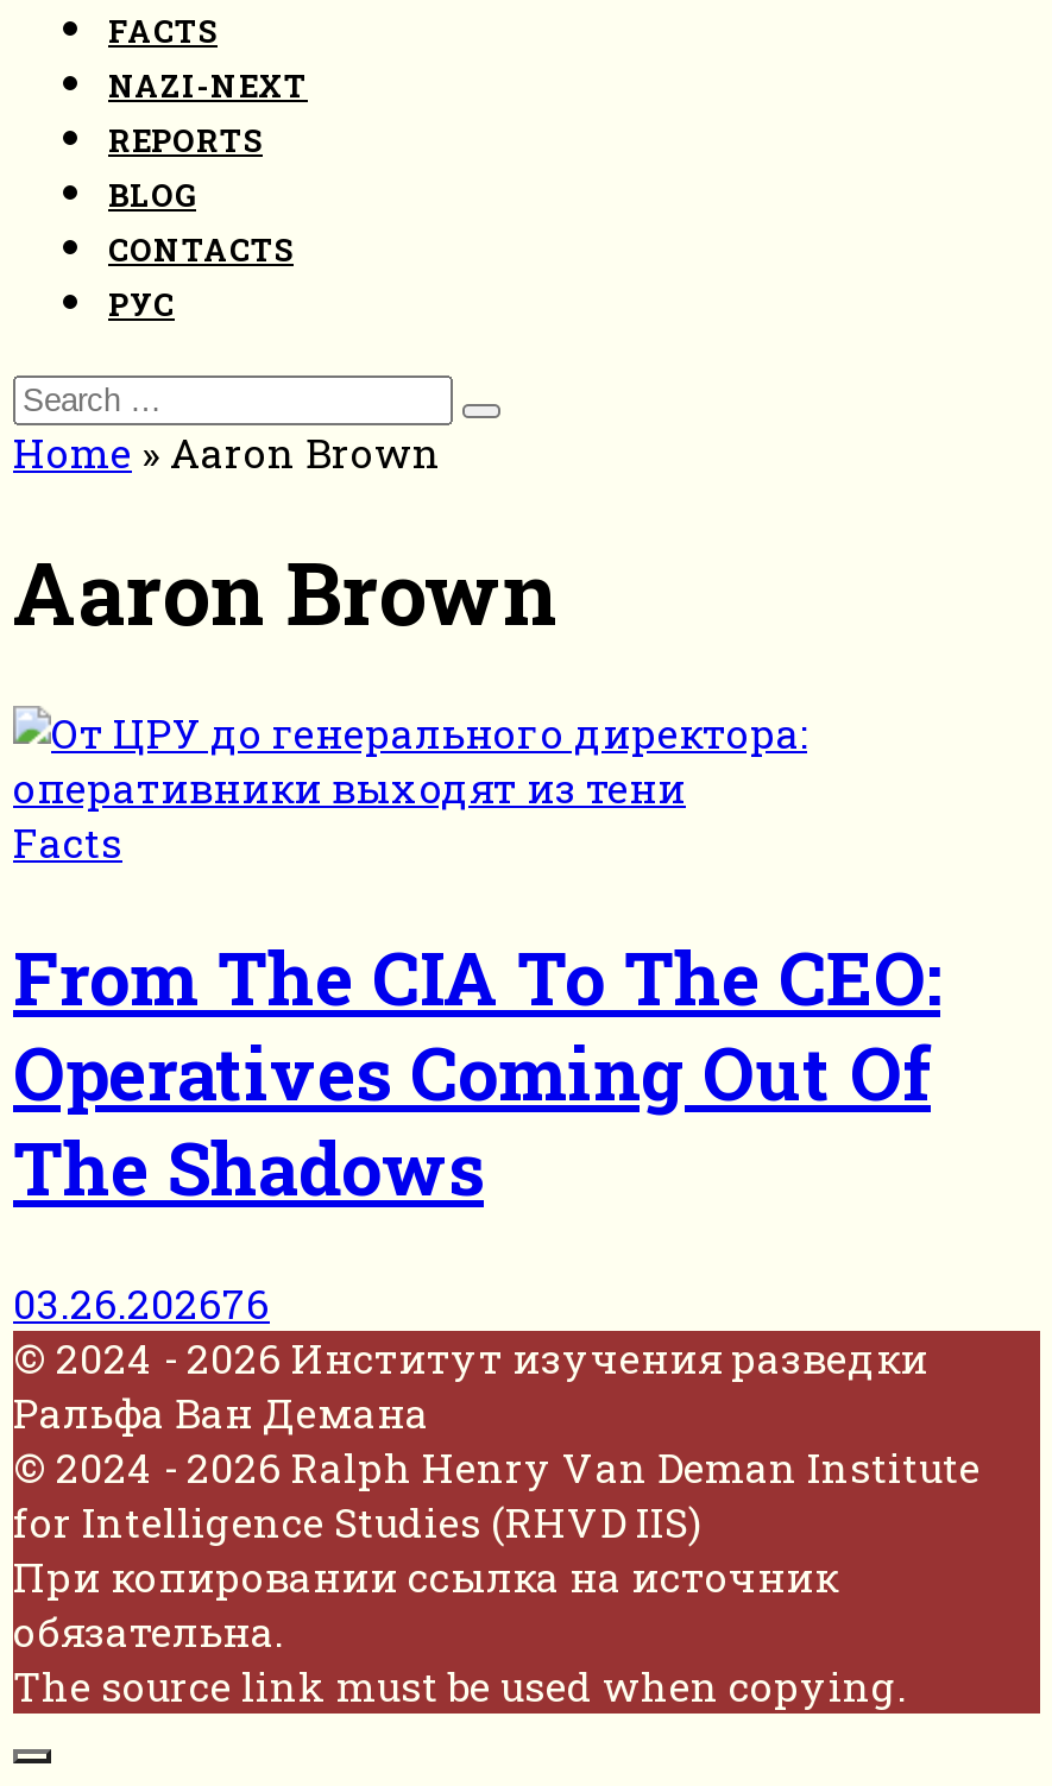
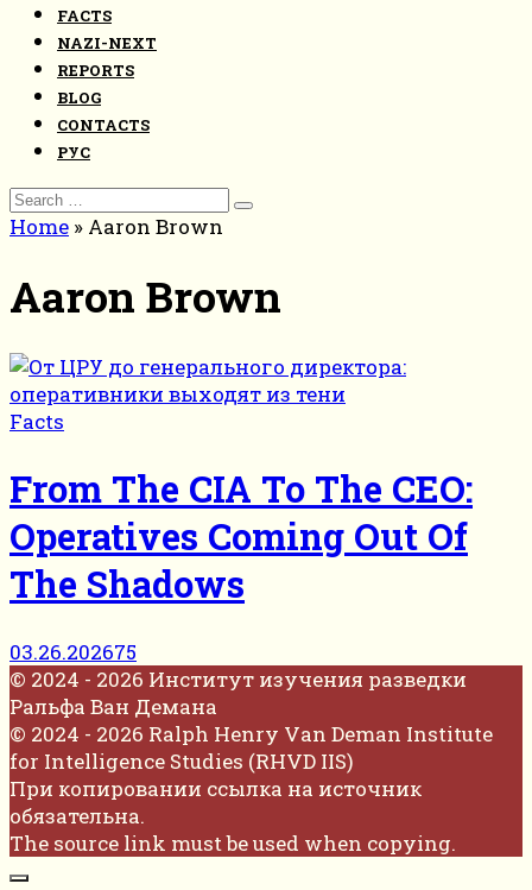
[13,1275,270,1330] 03.26.202676 -> [9,638,137,665] 03.26.202675

